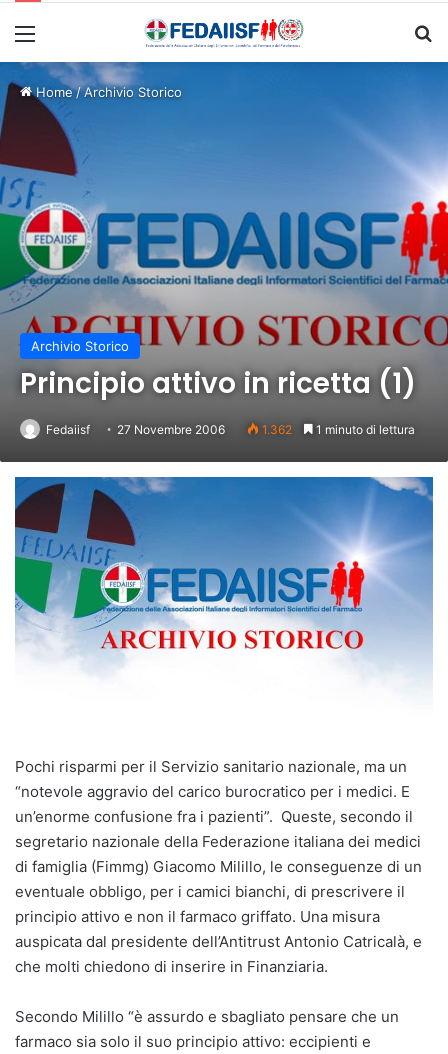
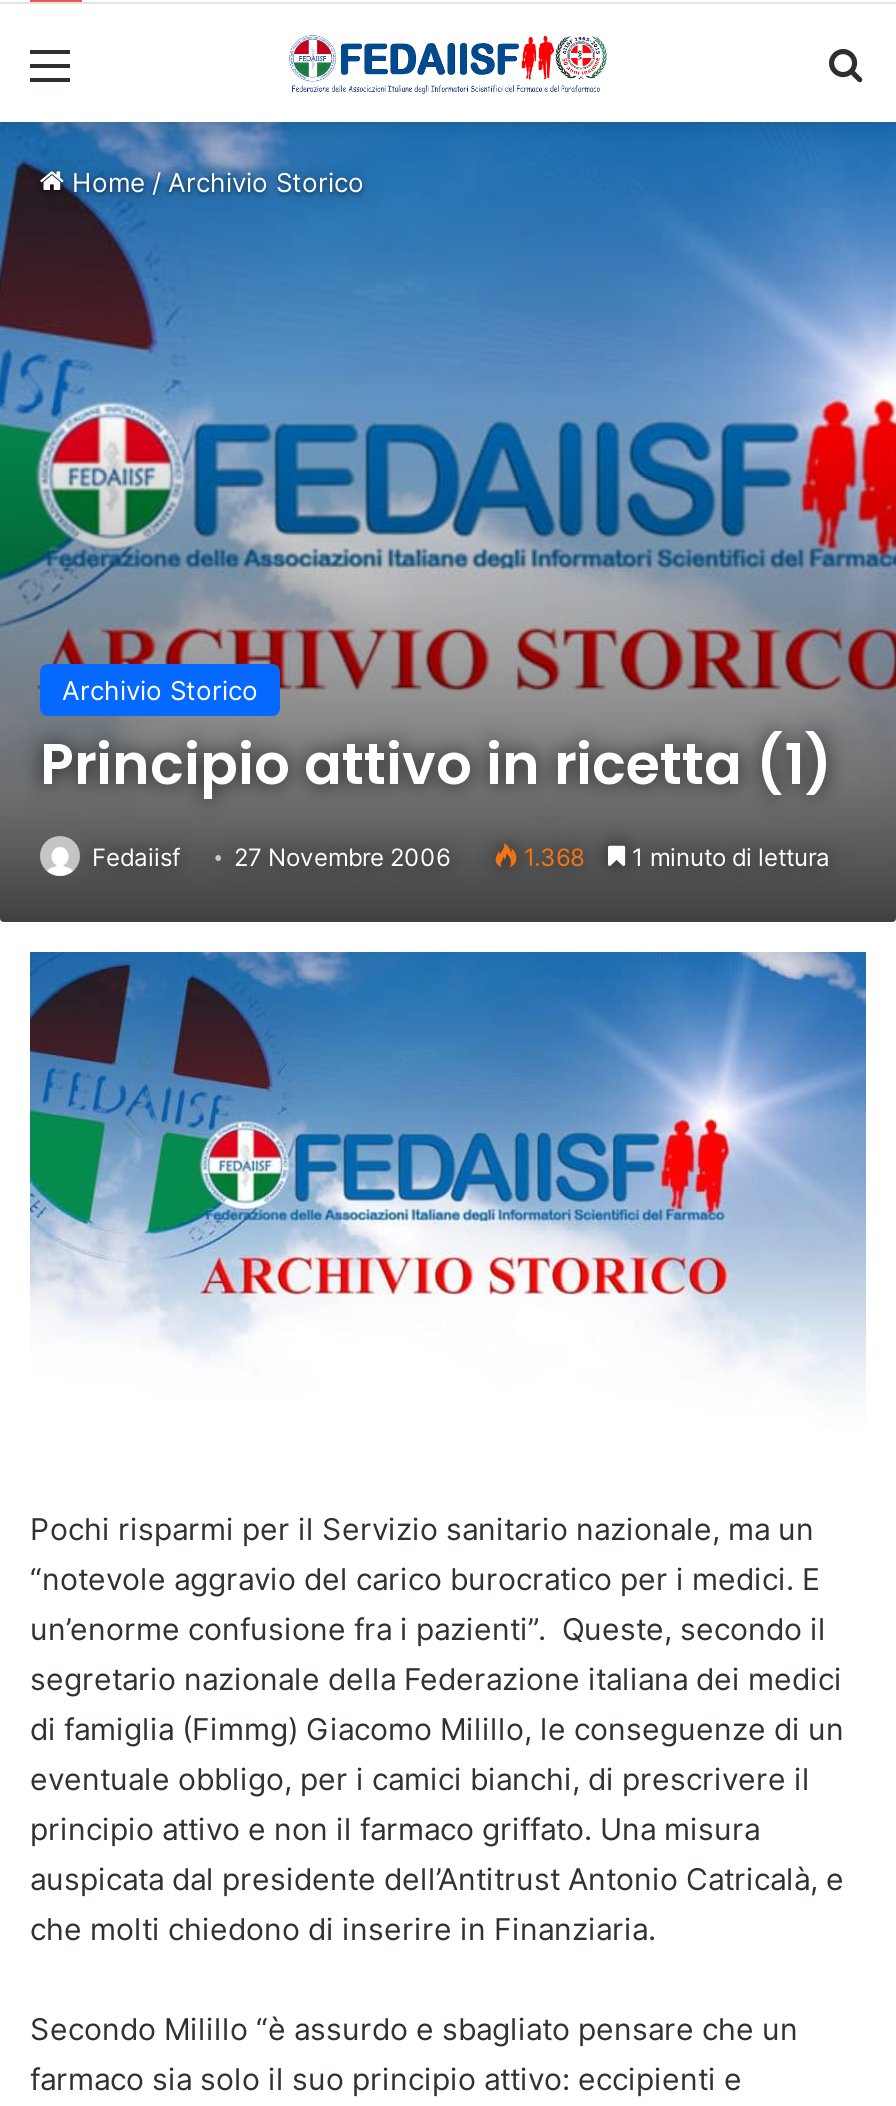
[259,422,415,437] 1.362 1 minuto di lettura -> [518,843,830,873] 1.368 1 minuto di lettura

